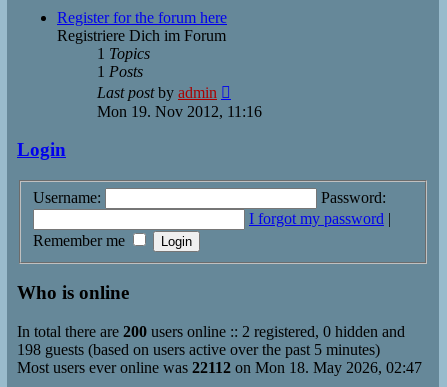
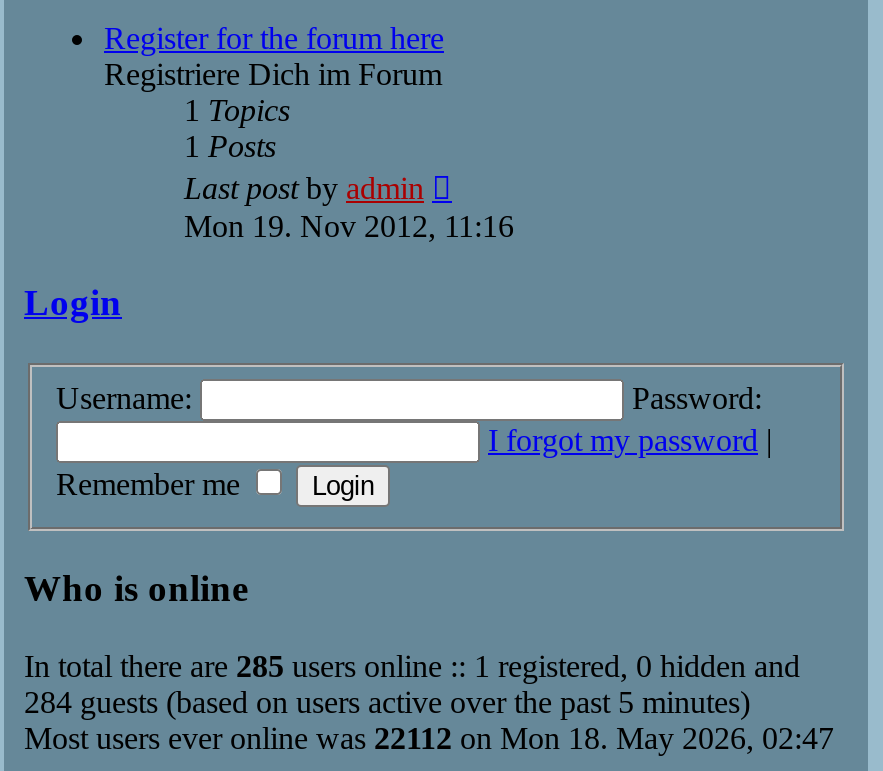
[17,323,405,340] In total there are 200 users online :: 2 registered, 0 hidden and -> [24,649,800,683] In total there are 285 users online :: 1 registered, 0 hidden and
[17,341,380,358] 198 guests (based on users active over the past 5 minutes) -> [24,685,750,719] 284 guests (based on users active over the past 5 minutes)

